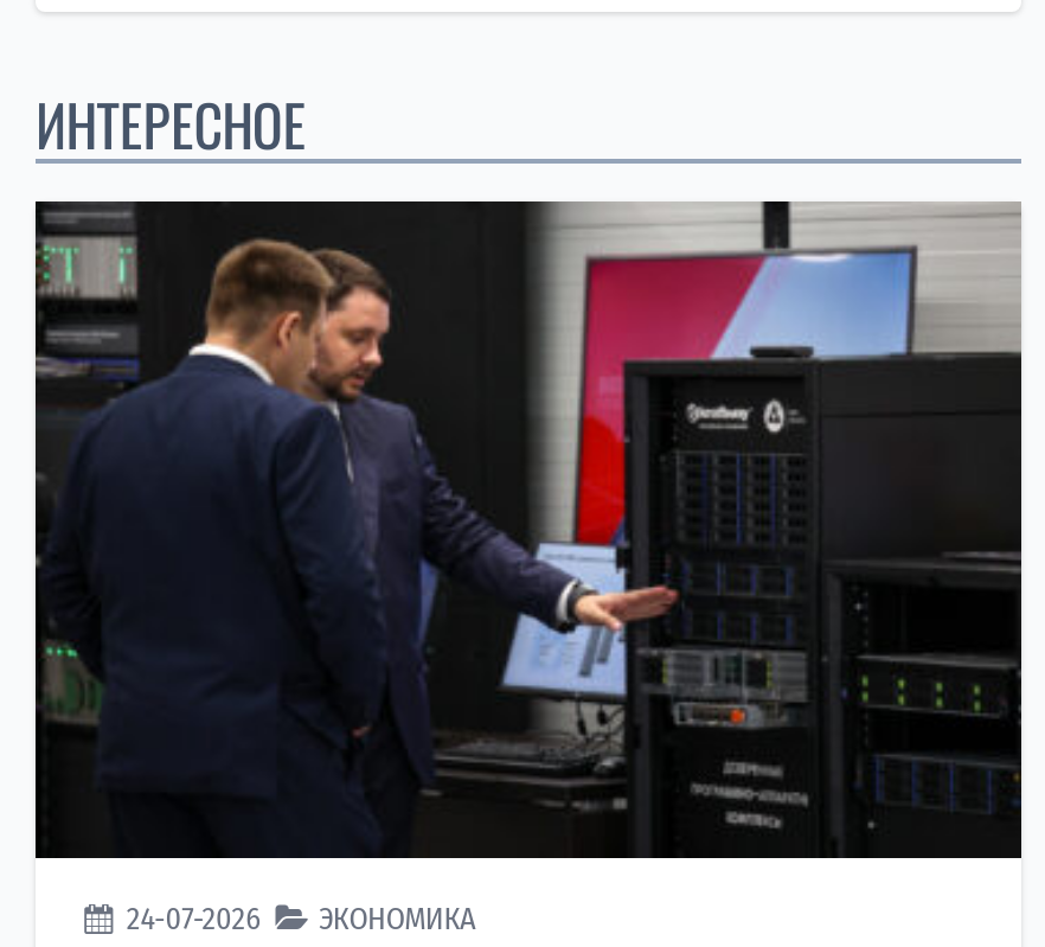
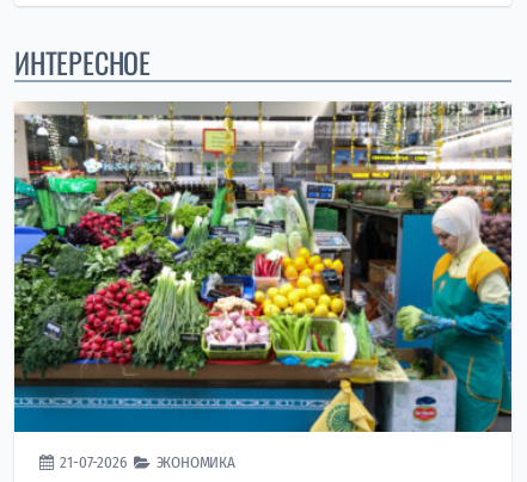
[33,199,1024,936] [image] | 24-07-2026 ЭКОНОМИКА -> [13,100,513,471] [image] | 21-07-2026 ЭКОНОМИКА

